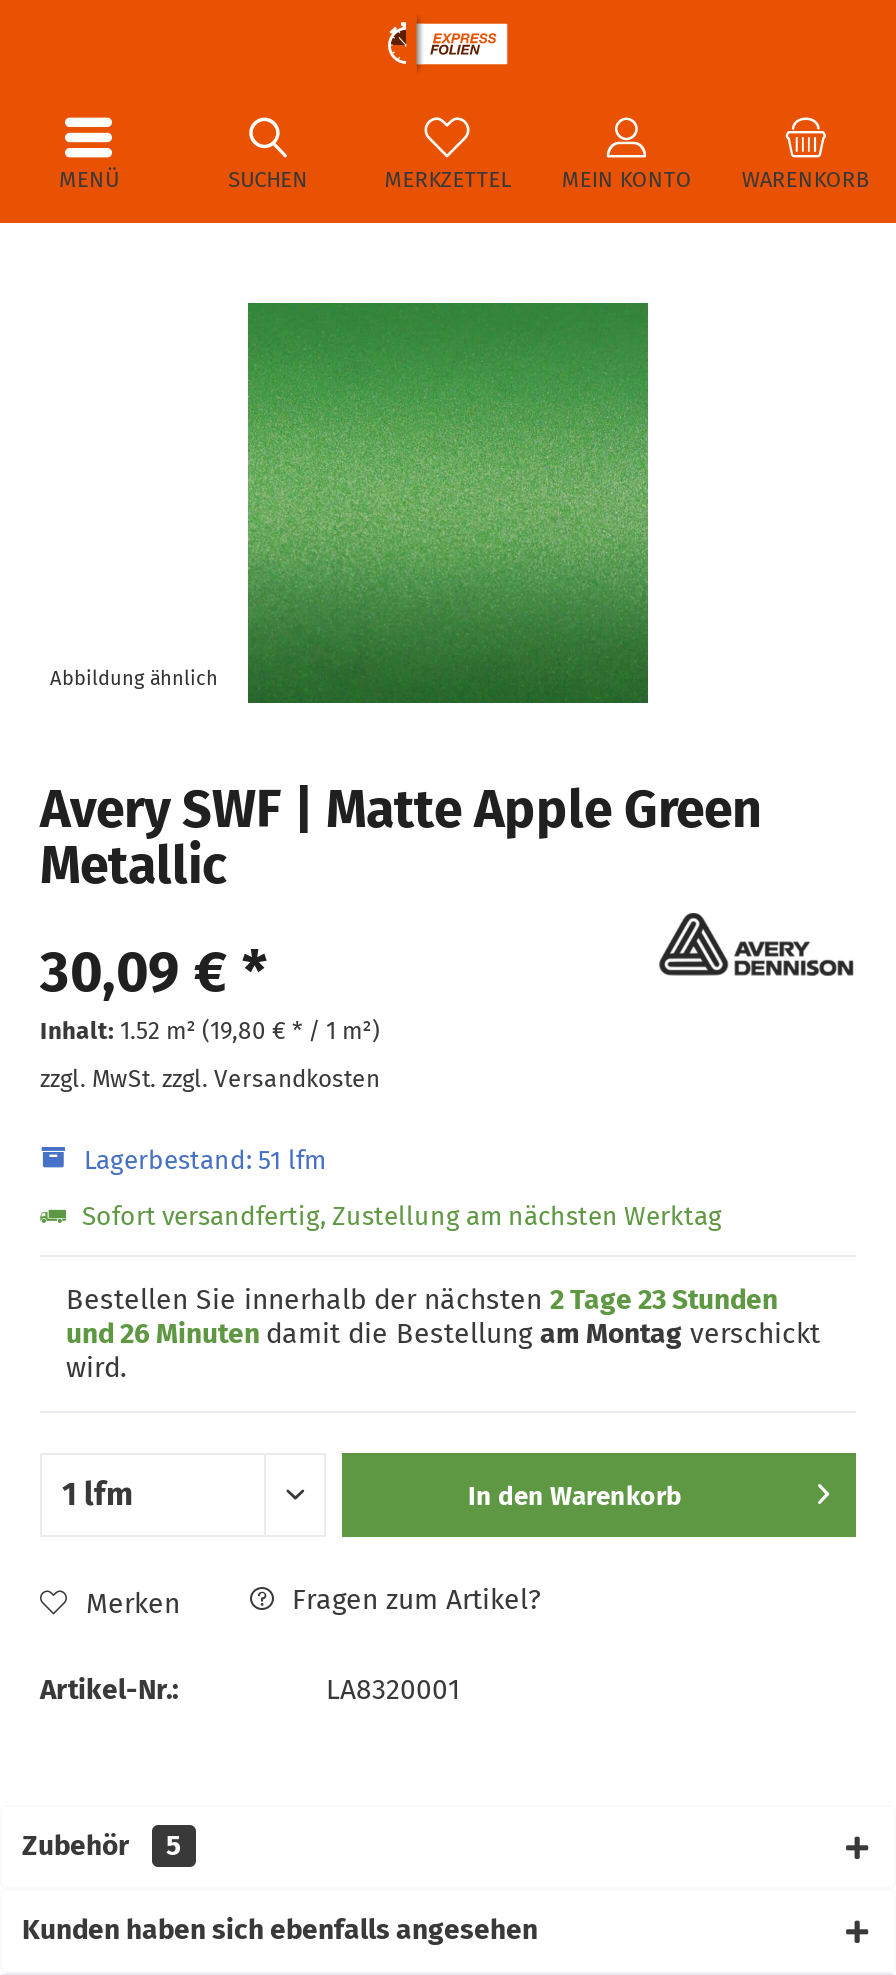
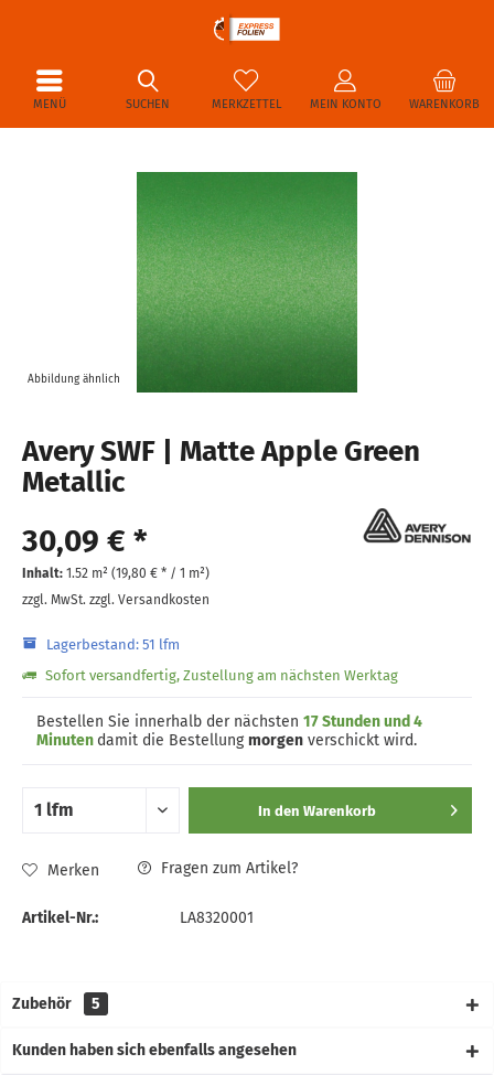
[66,1283,820,1385] Bestellen Sie innerhalb der nächsten 2 Tage 23 Stunden | und 26 Minuten damit die Bestellung am Montag verschickt | wird. -> [36,712,422,750] Bestellen Sie innerhalb der nächsten 17 Stunden und 4 | Minuten damit die Bestellung morgen verschickt wird.

